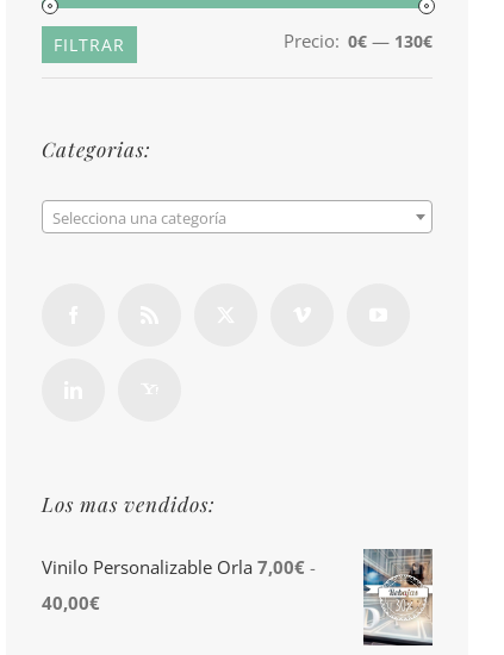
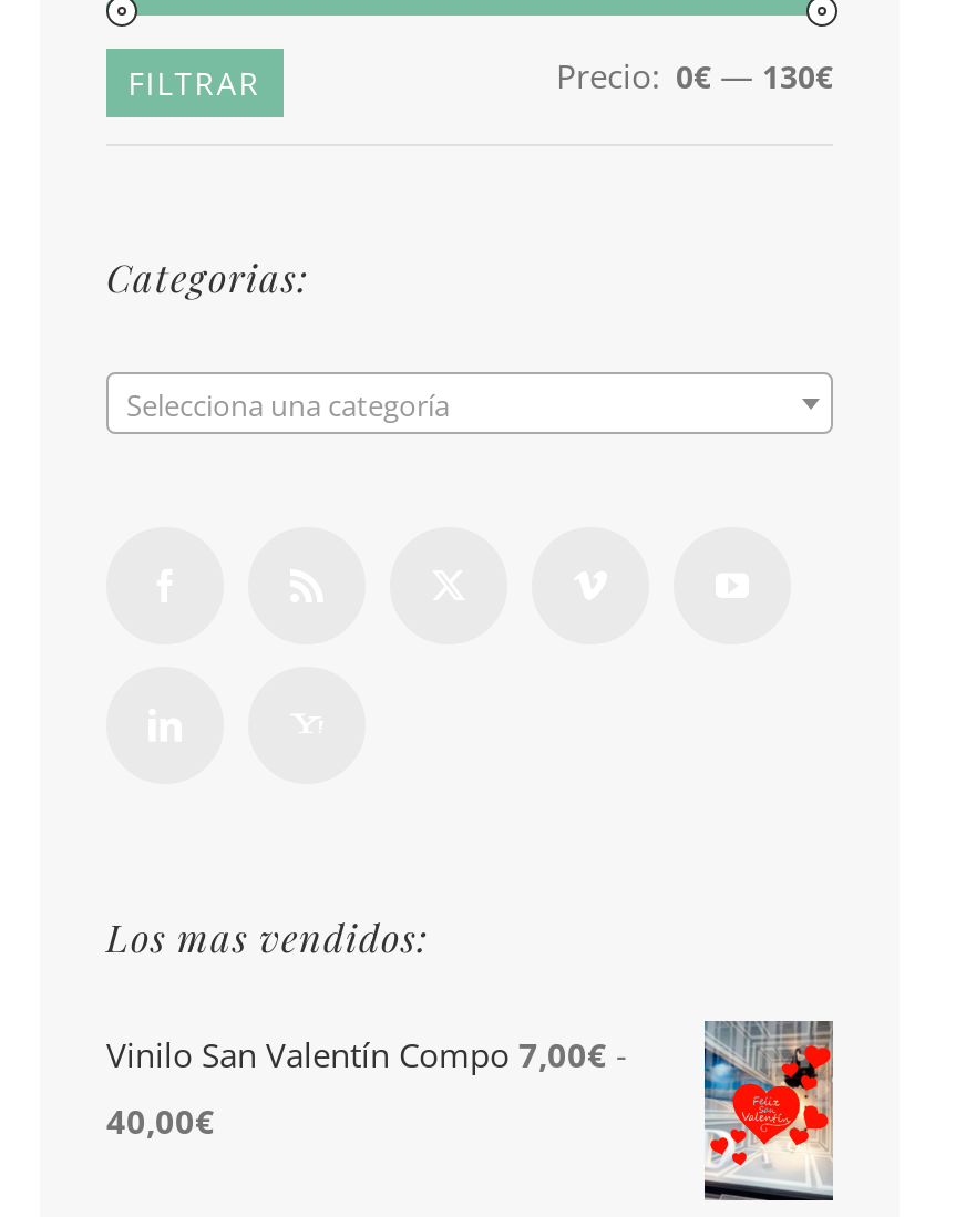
[42,555,316,578] Vinilo Personalizable Orla 7,00€ - -> [106,1031,627,1076] Vinilo San Valentín Compo 7,00€ -
[366,562,433,626] [image] -> [707,1043,835,1167] [image]

